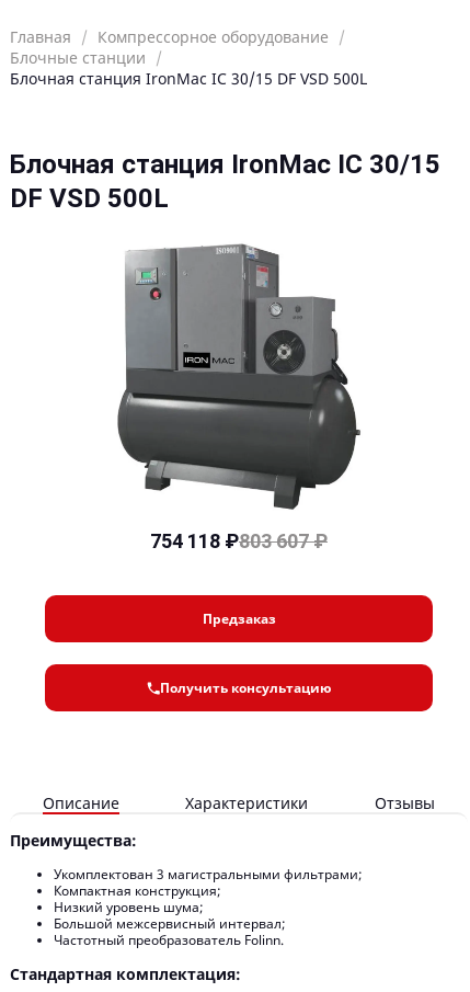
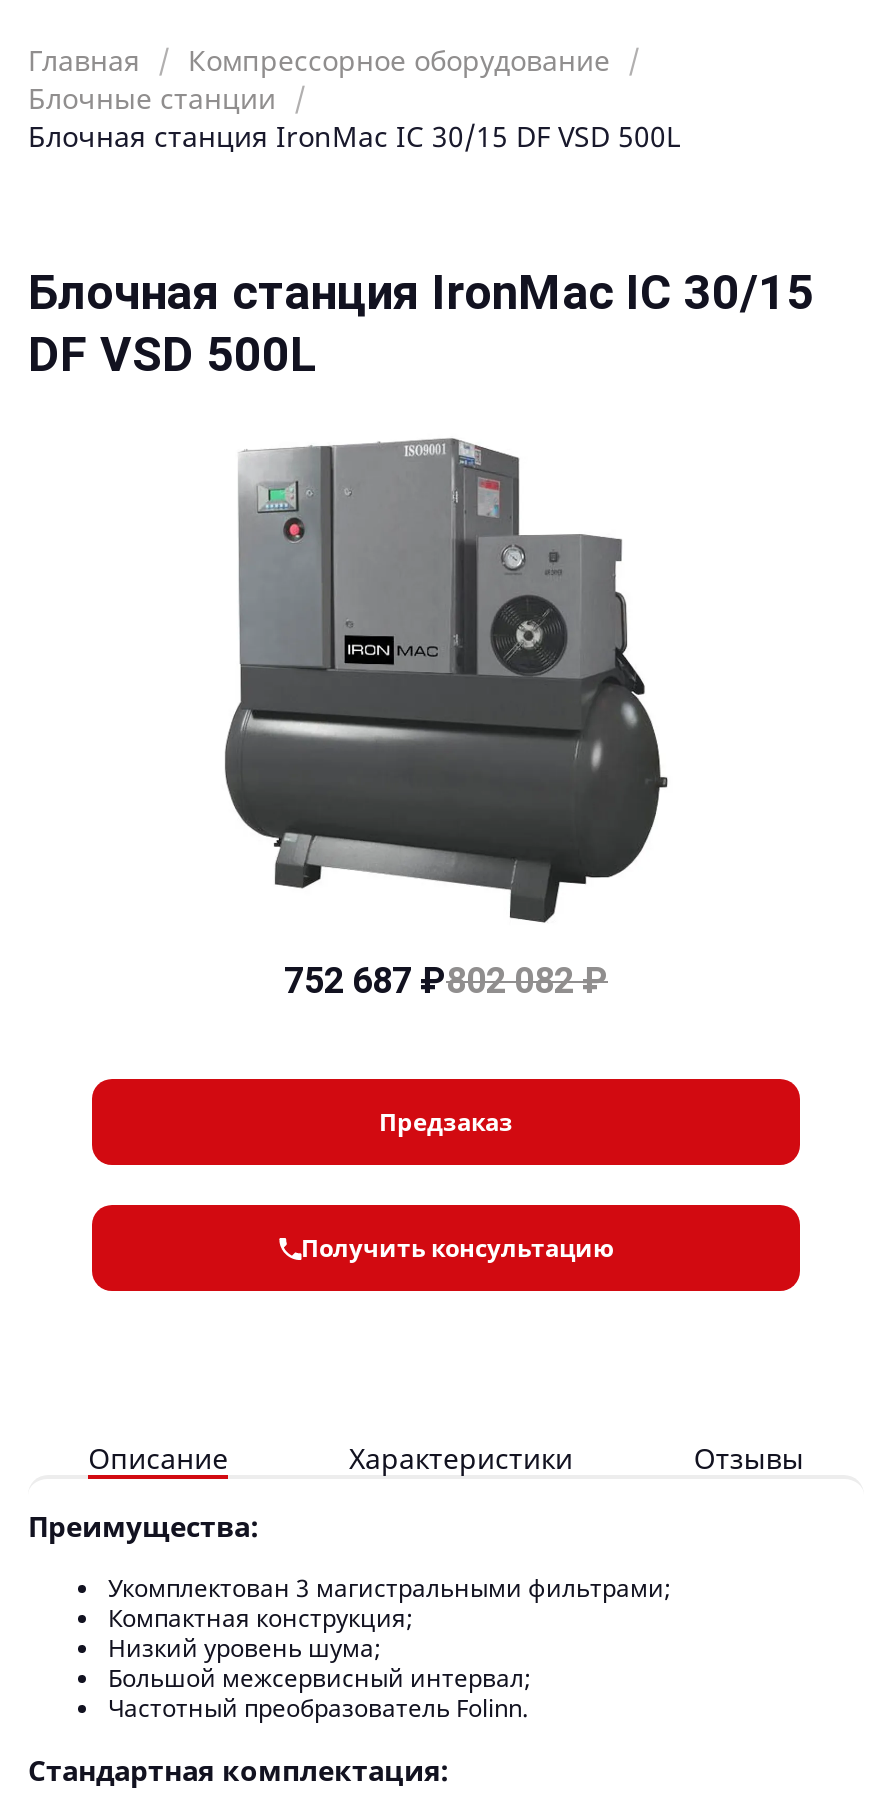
[150,529,328,552] 754 118 ₽803 607 ₽ -> [284,959,608,1001] 752 687 ₽802 082 ₽

